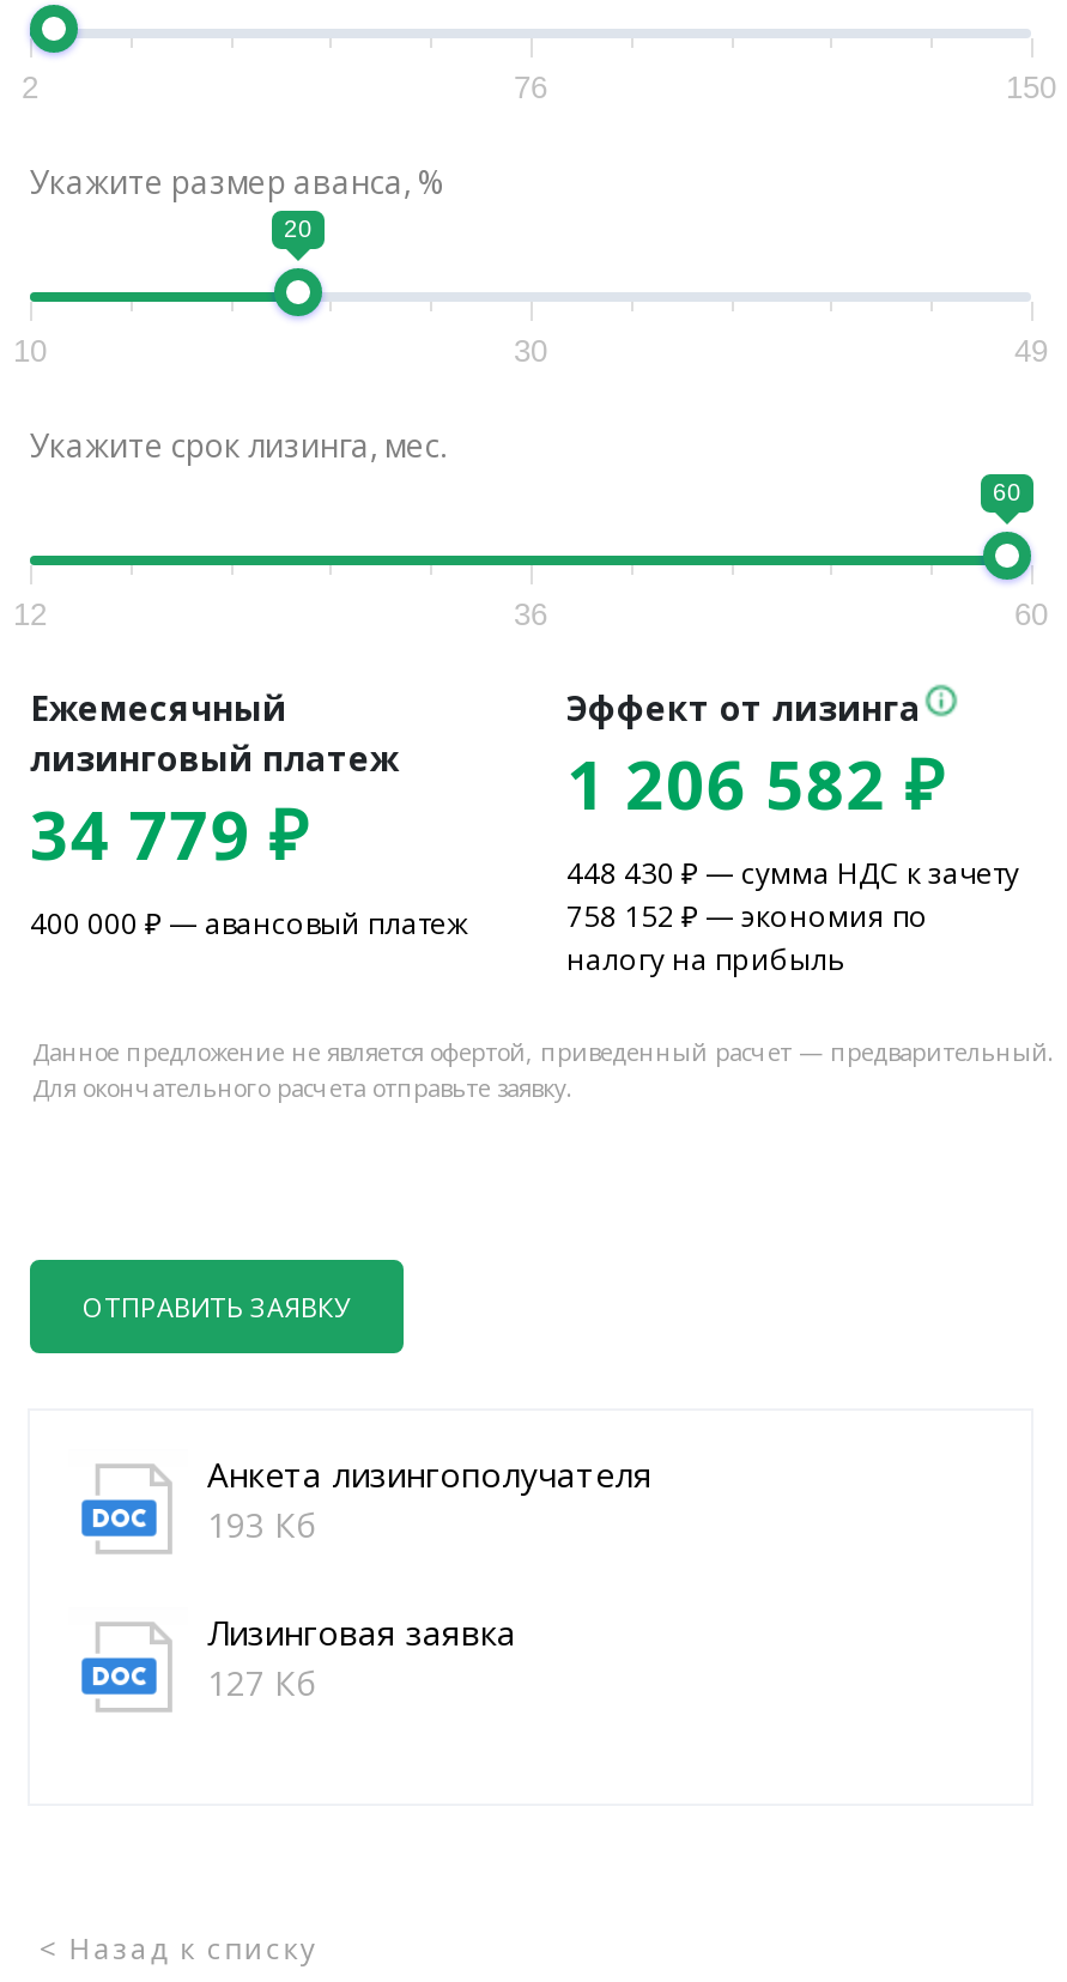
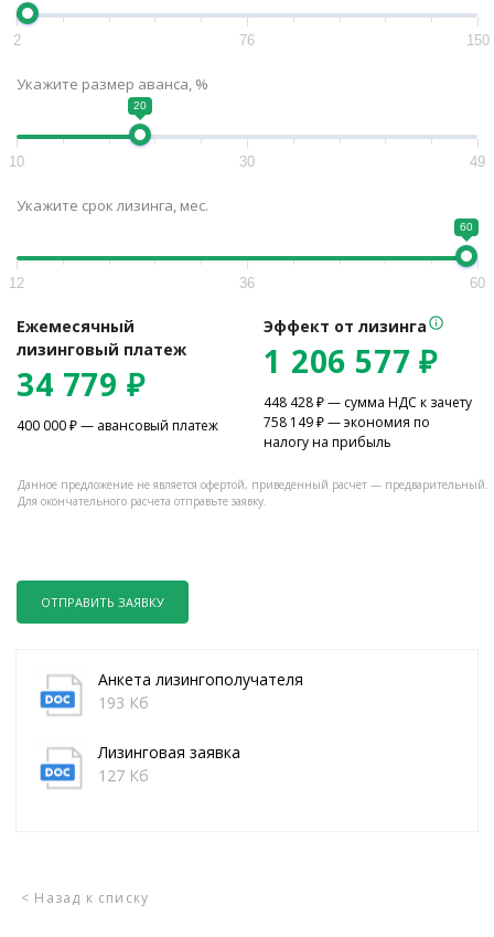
[566,737,945,828] 1 206 582 ₽ -> [264,340,438,382] 1 206 577 ₽
[566,852,1019,893] 448 430 ₽ — сумма НДС к зачету -> [264,393,472,412] 448 428 ₽ — сумма НДС к зачету
[566,896,928,936] 758 152 ₽ — экономия по -> [264,413,430,431] 758 149 ₽ — экономия по

